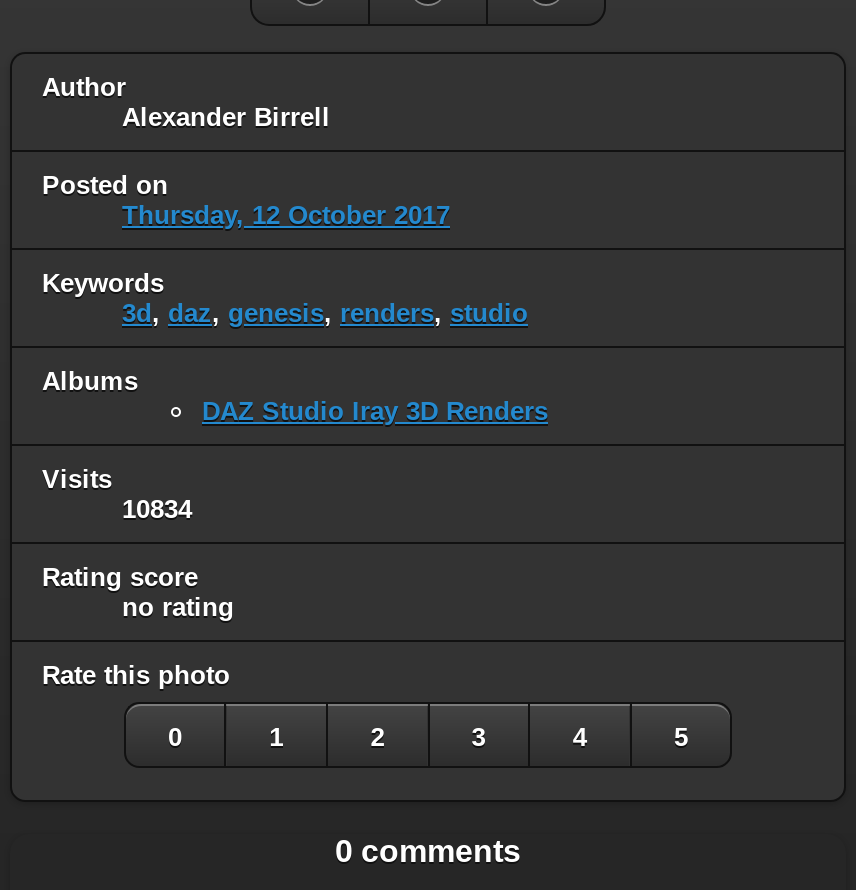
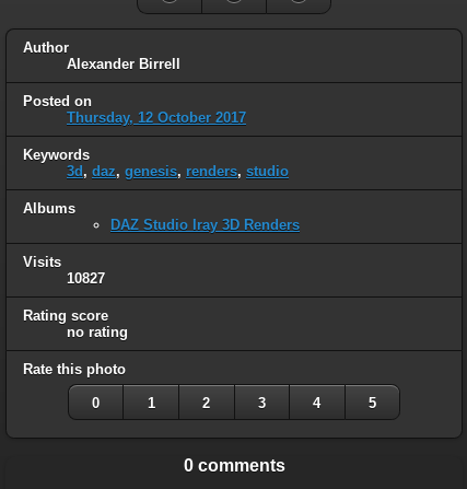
[122,493,192,523] 10834 -> [67,270,105,286] 10827

